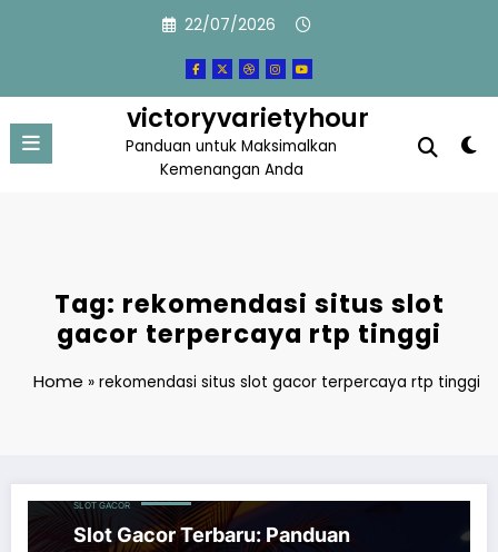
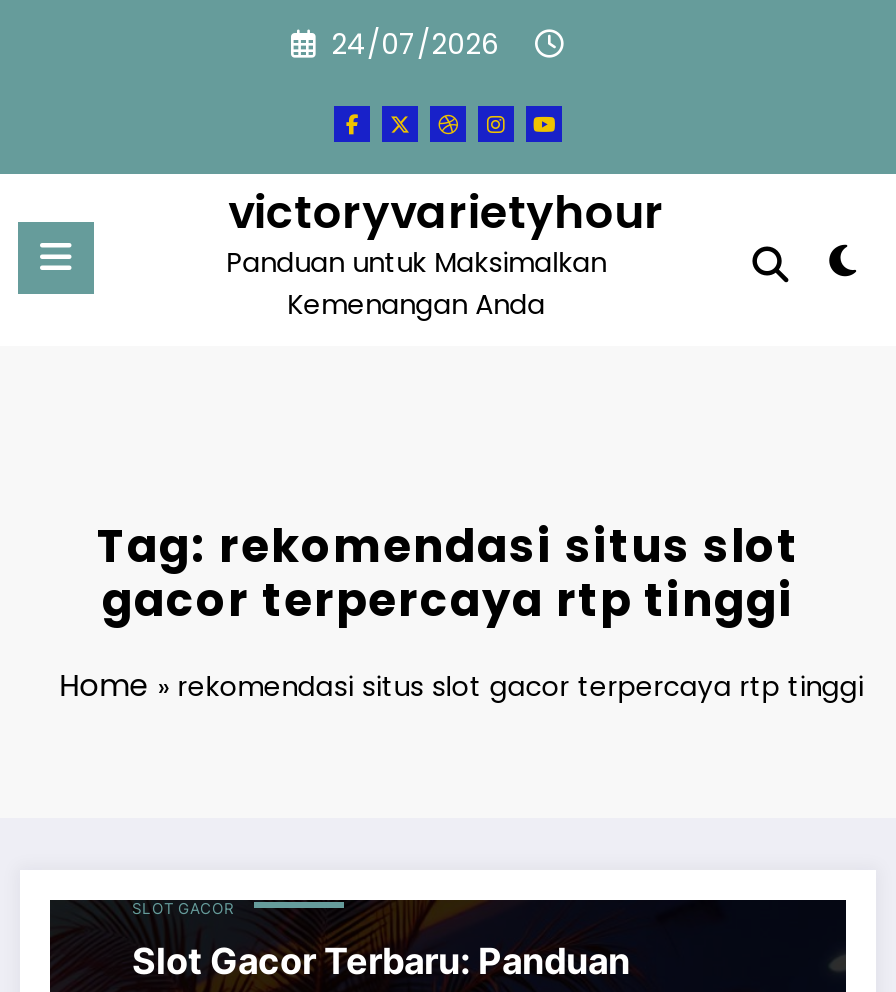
[185,13,276,36] 22/07/2026 -> [331,24,499,64] 24/07/2026

